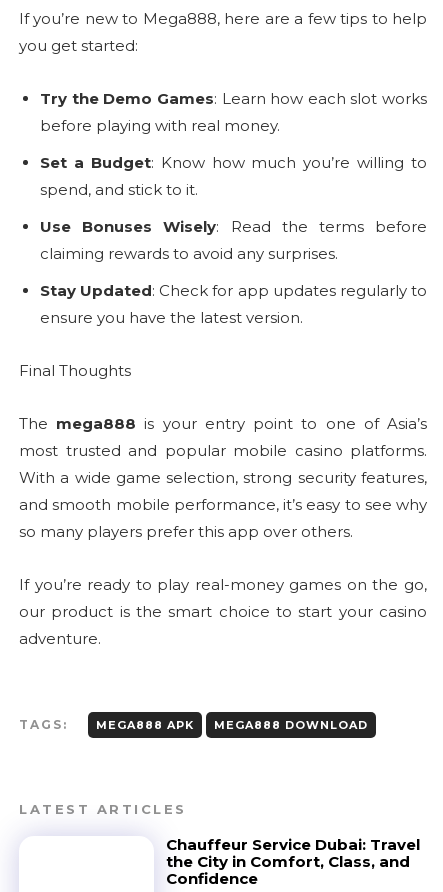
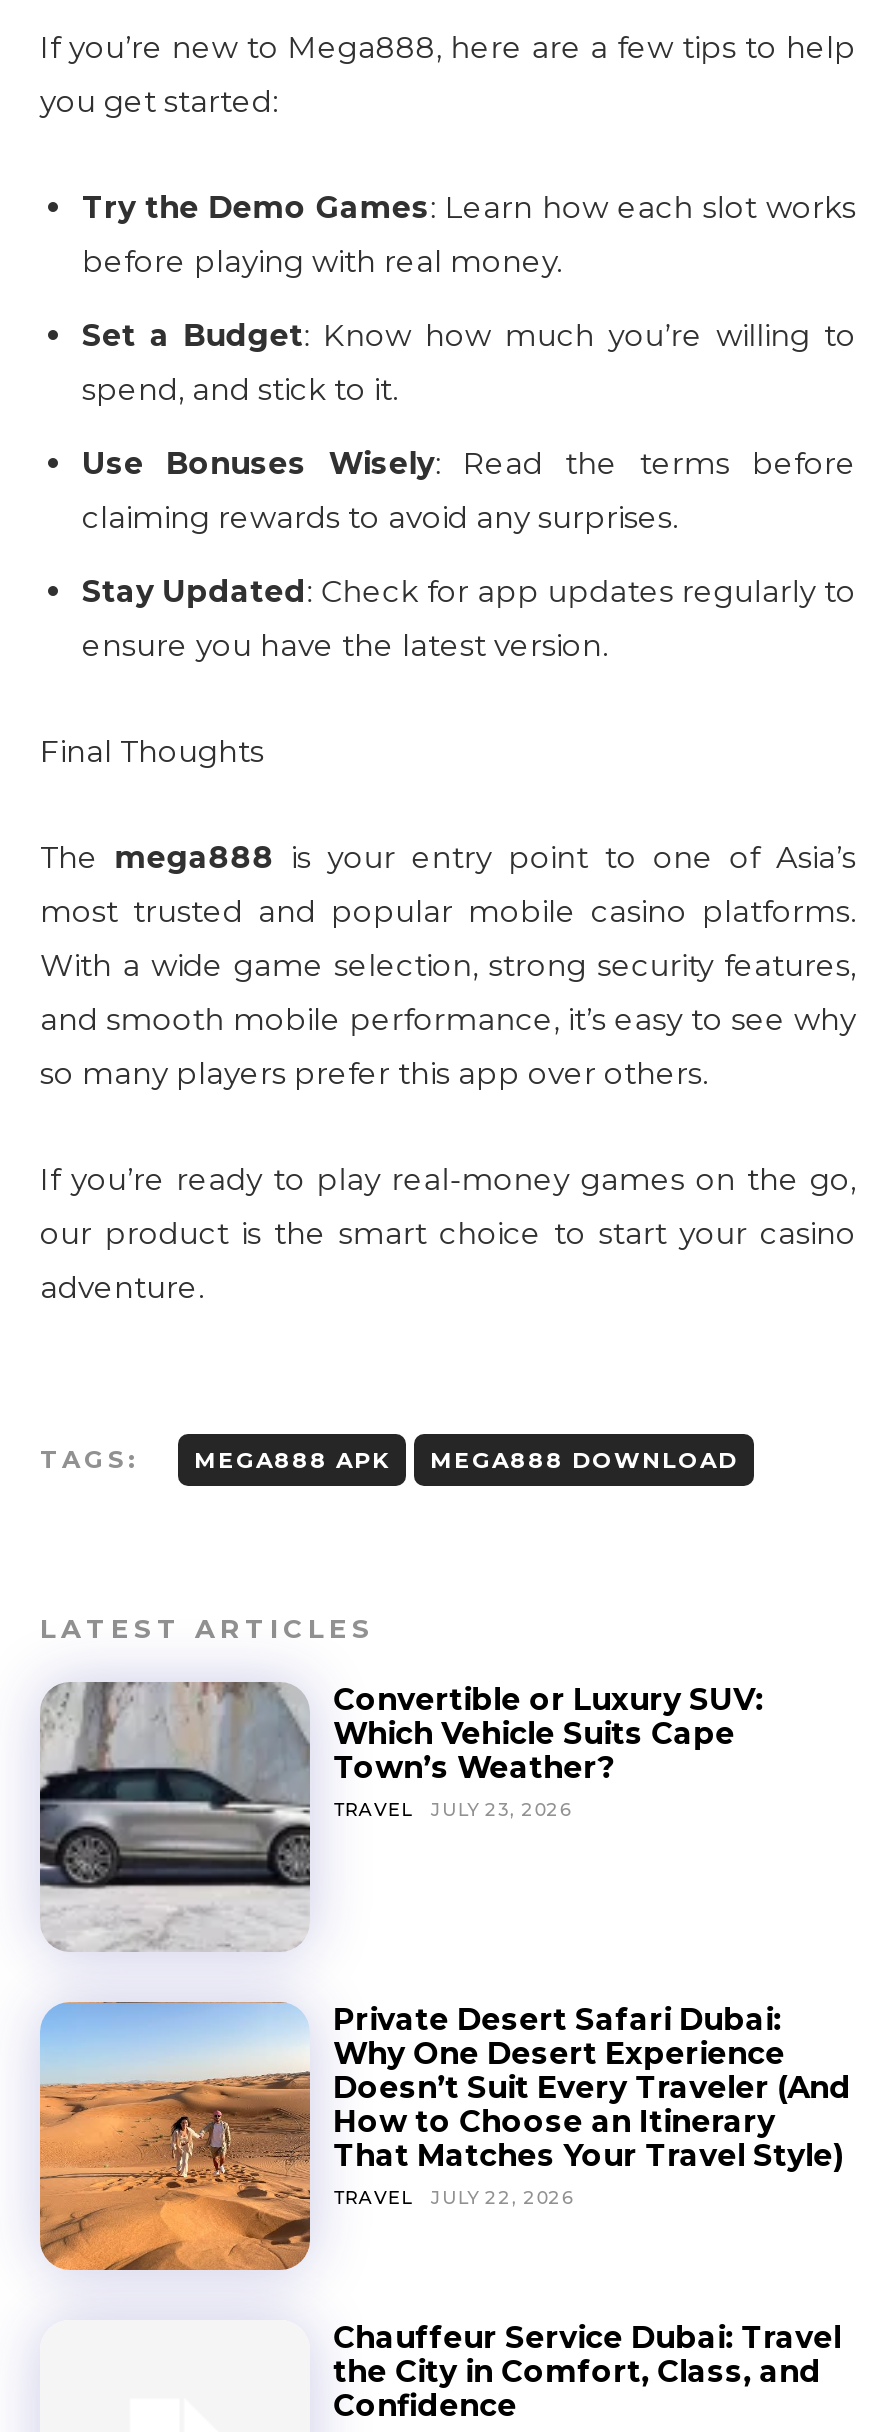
none -> [38,1680,763,1958] [image] | Convertible or Luxury SUV: | Which Vehicle Suits Cape | Town’s Weather? | TRAVEL | JULY 23, 2026
none -> [38,1998,851,2274] [image] | Private Desert Safari Dubai: | Why One Desert Experience | Doesn’t Suit Every Traveler (And | How to Choose an Itinerary | That Matches Your Travel Style) | TRAVEL | JULY 22, 2026

